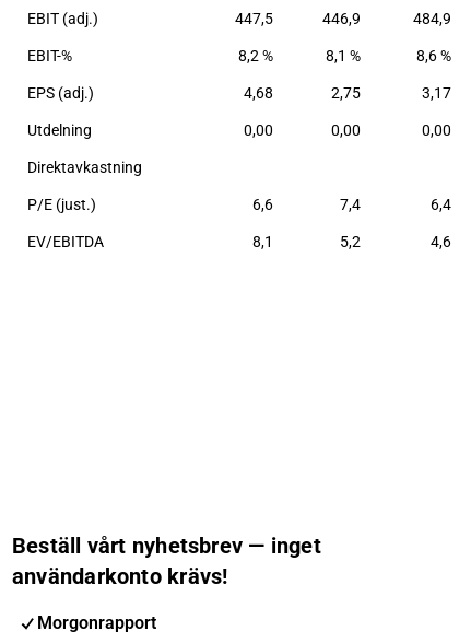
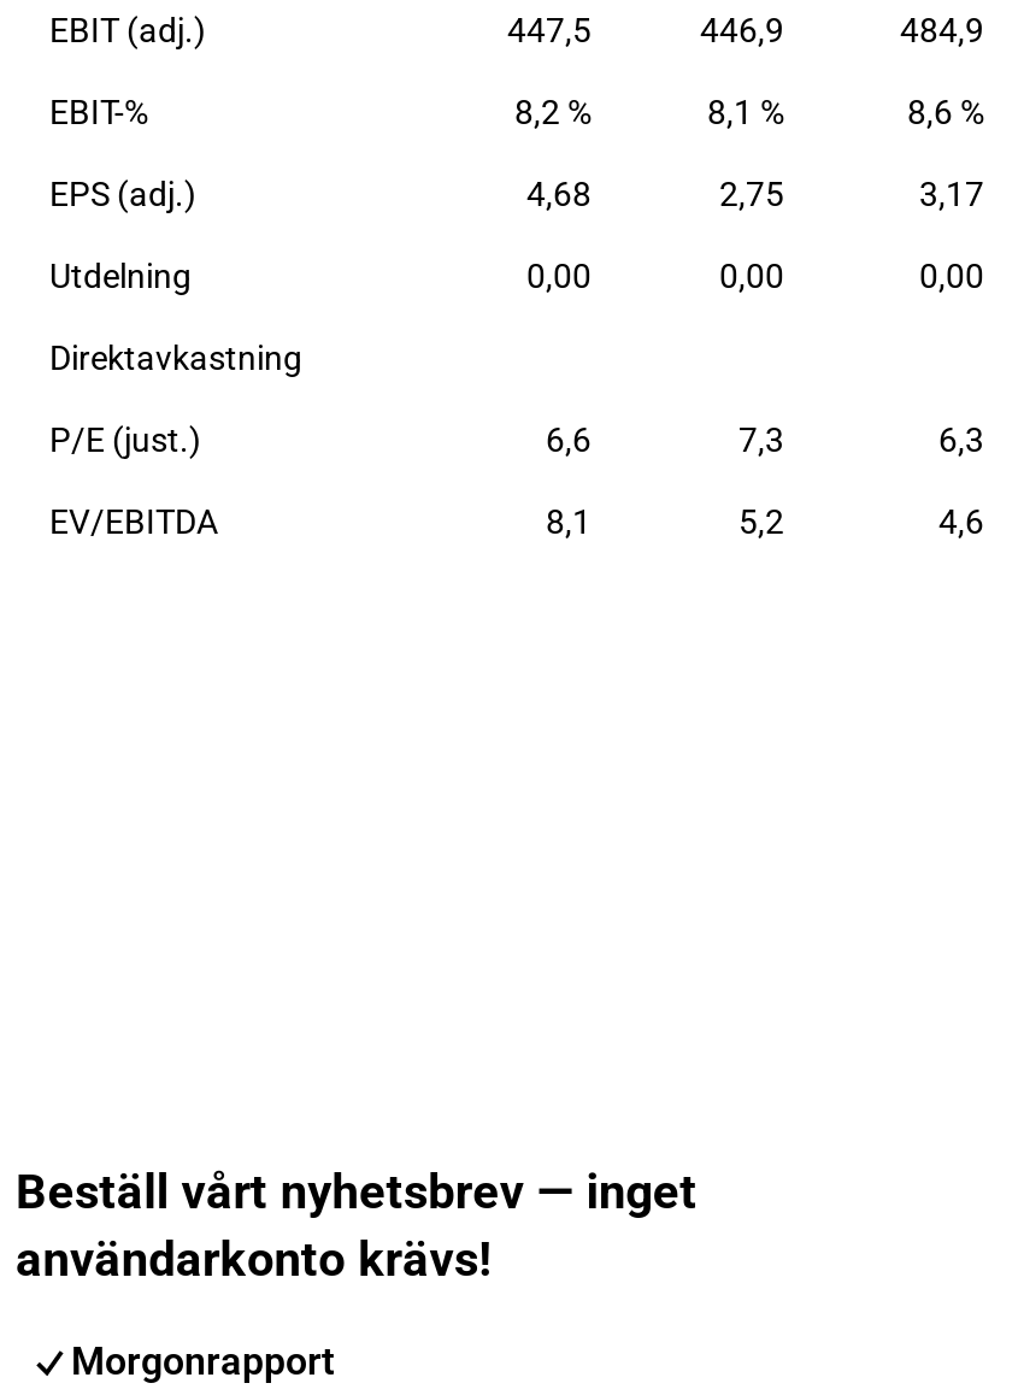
[340,196,361,213] 7,4 -> [738,420,784,459] 7,3
[431,196,451,213] 6,4 -> [938,420,984,459] 6,3

